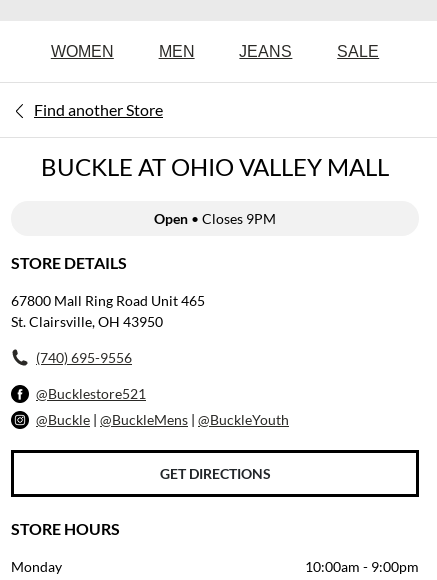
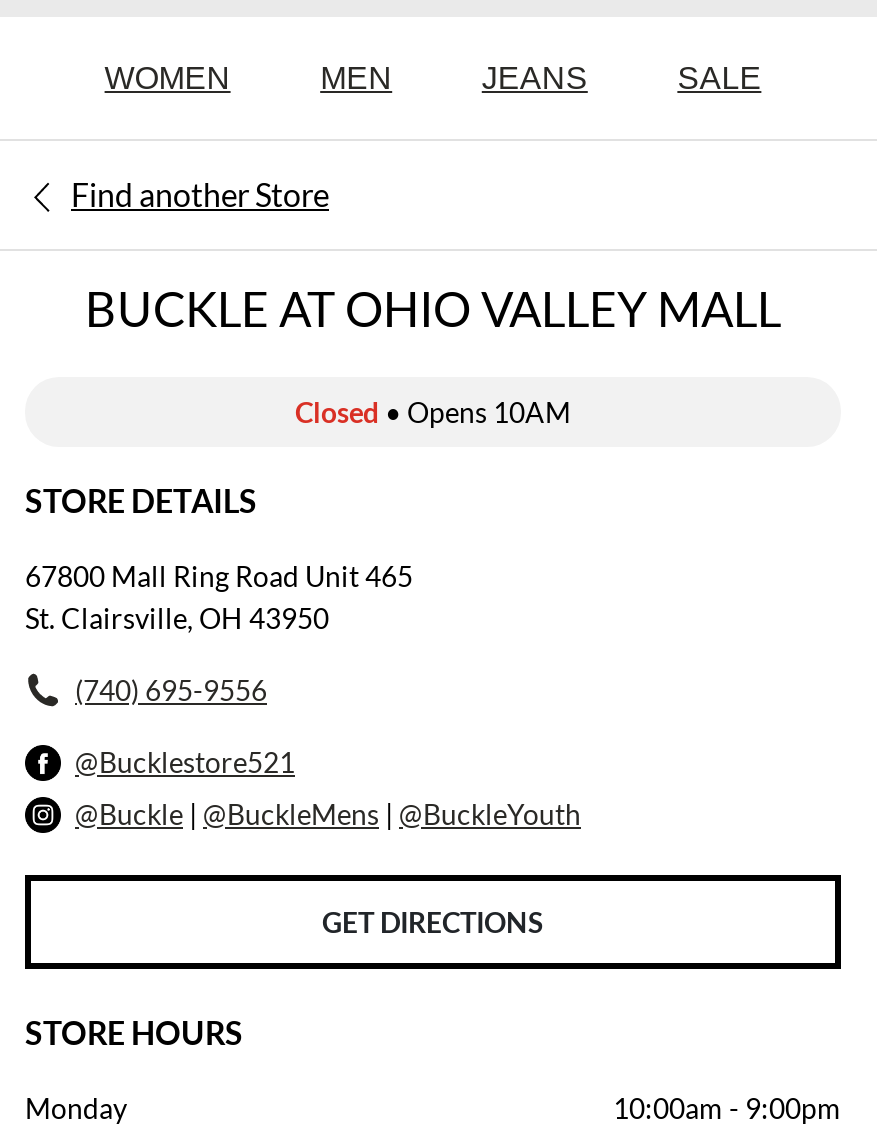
[154,210,276,227] Open • Closes 9PM -> [295,395,571,429] Closed • Opens 10AM

